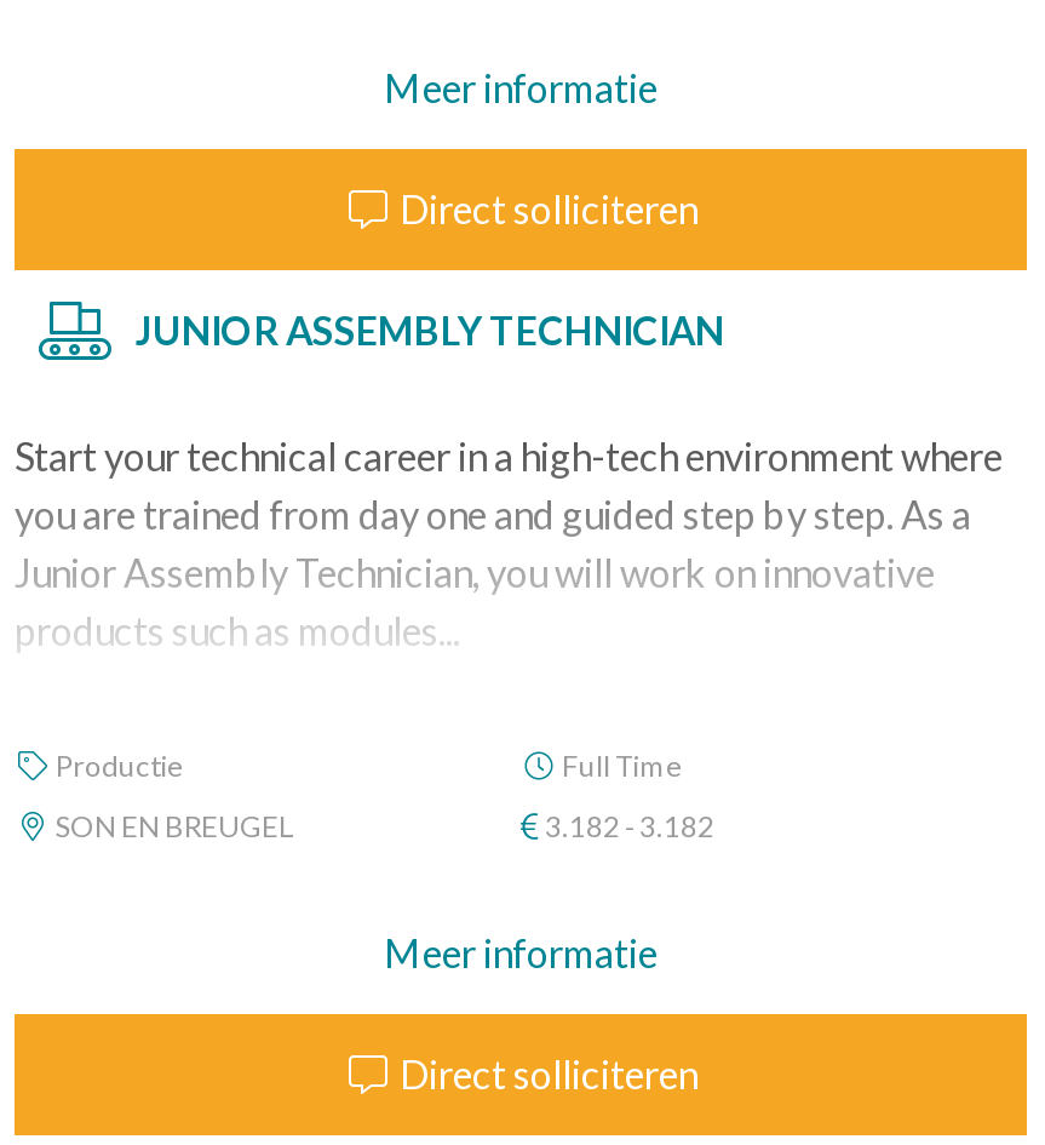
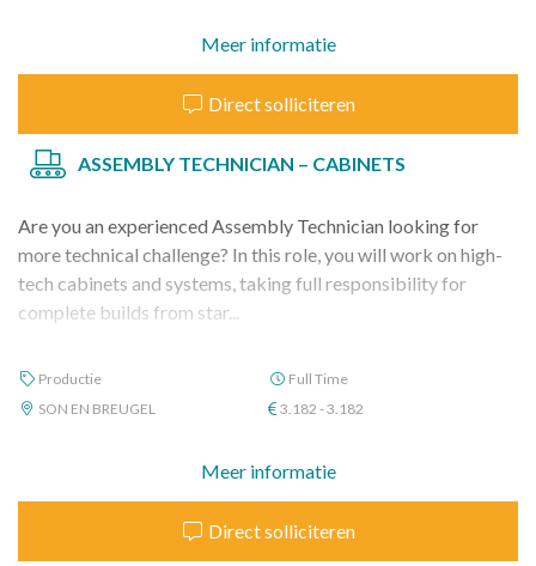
[136,307,724,353] JUNIOR ASSEMBLY TECHNICIAN -> [78,152,406,175] ASSEMBLY TECHNICIAN – CABINETS
[15,433,1003,653] Start your technical career in a high-tech environment where | you are trained from day one and guided step by step. As a | Junior Assembly Technician, you will work on innovative | products such as modules... -> [18,214,502,323] Are you an experienced Assembly Technician looking for | more technical challenge? In this role, you will work on high- | tech cabinets and systems, taking full responsibility for | complete builds from star...

